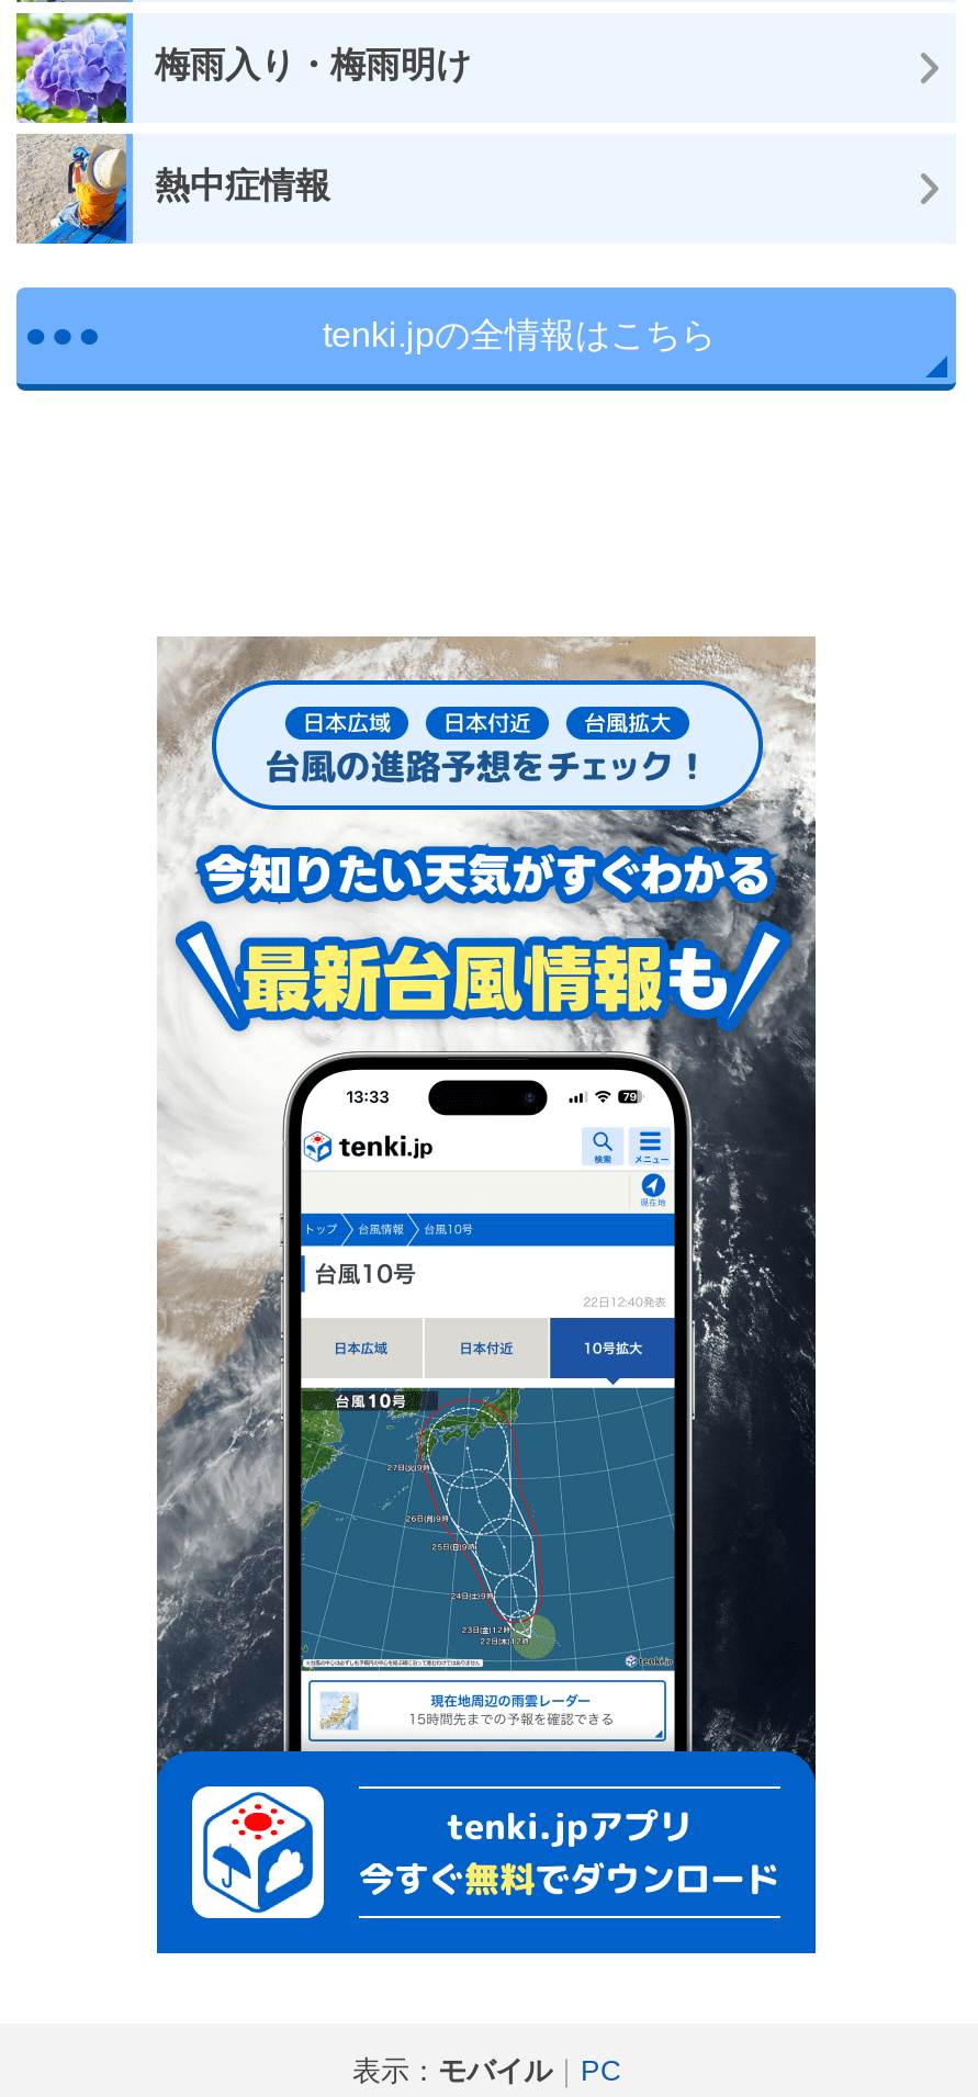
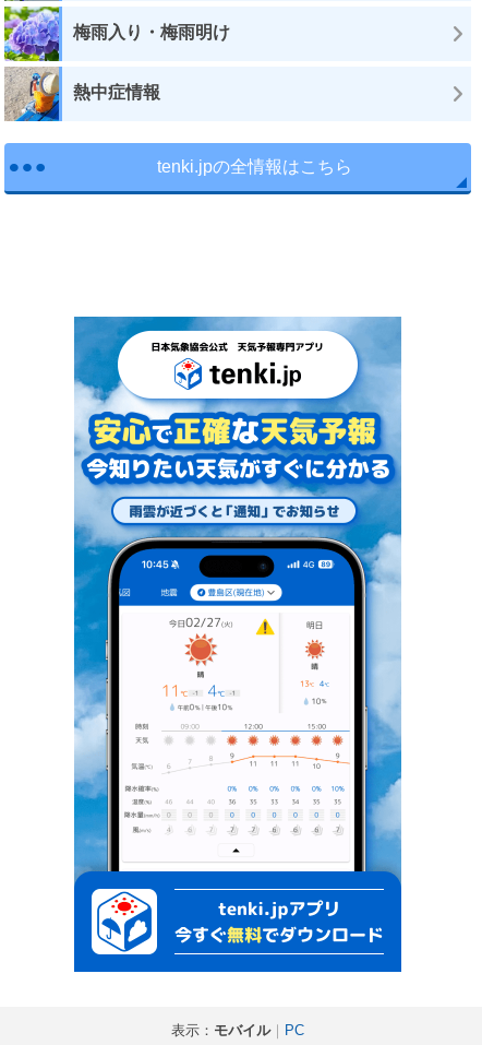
[155,634,818,1778] [image] -> [73,316,402,883] [image]

